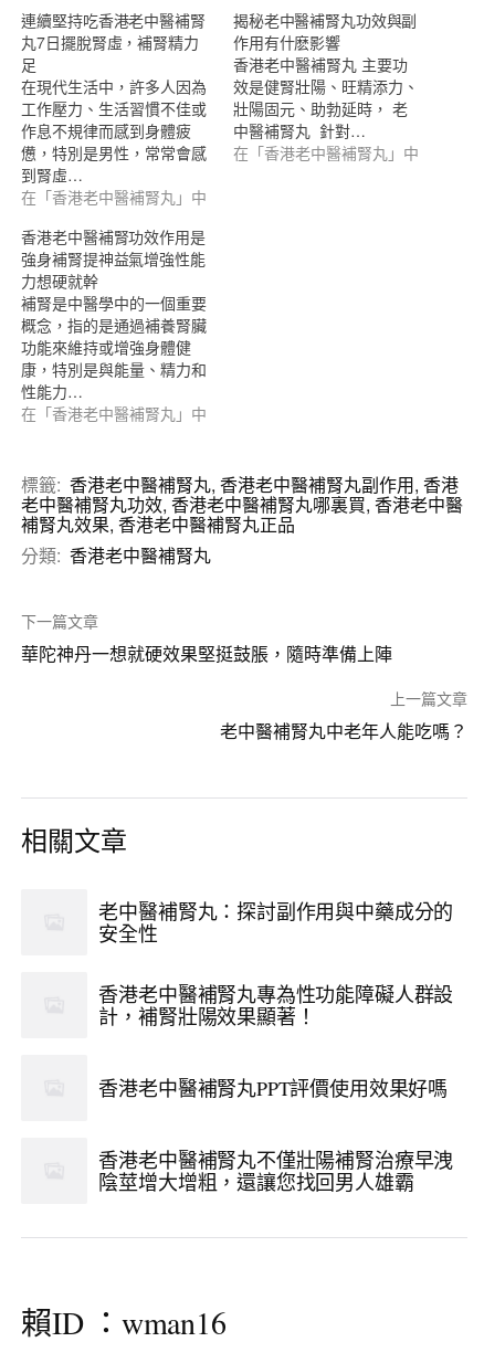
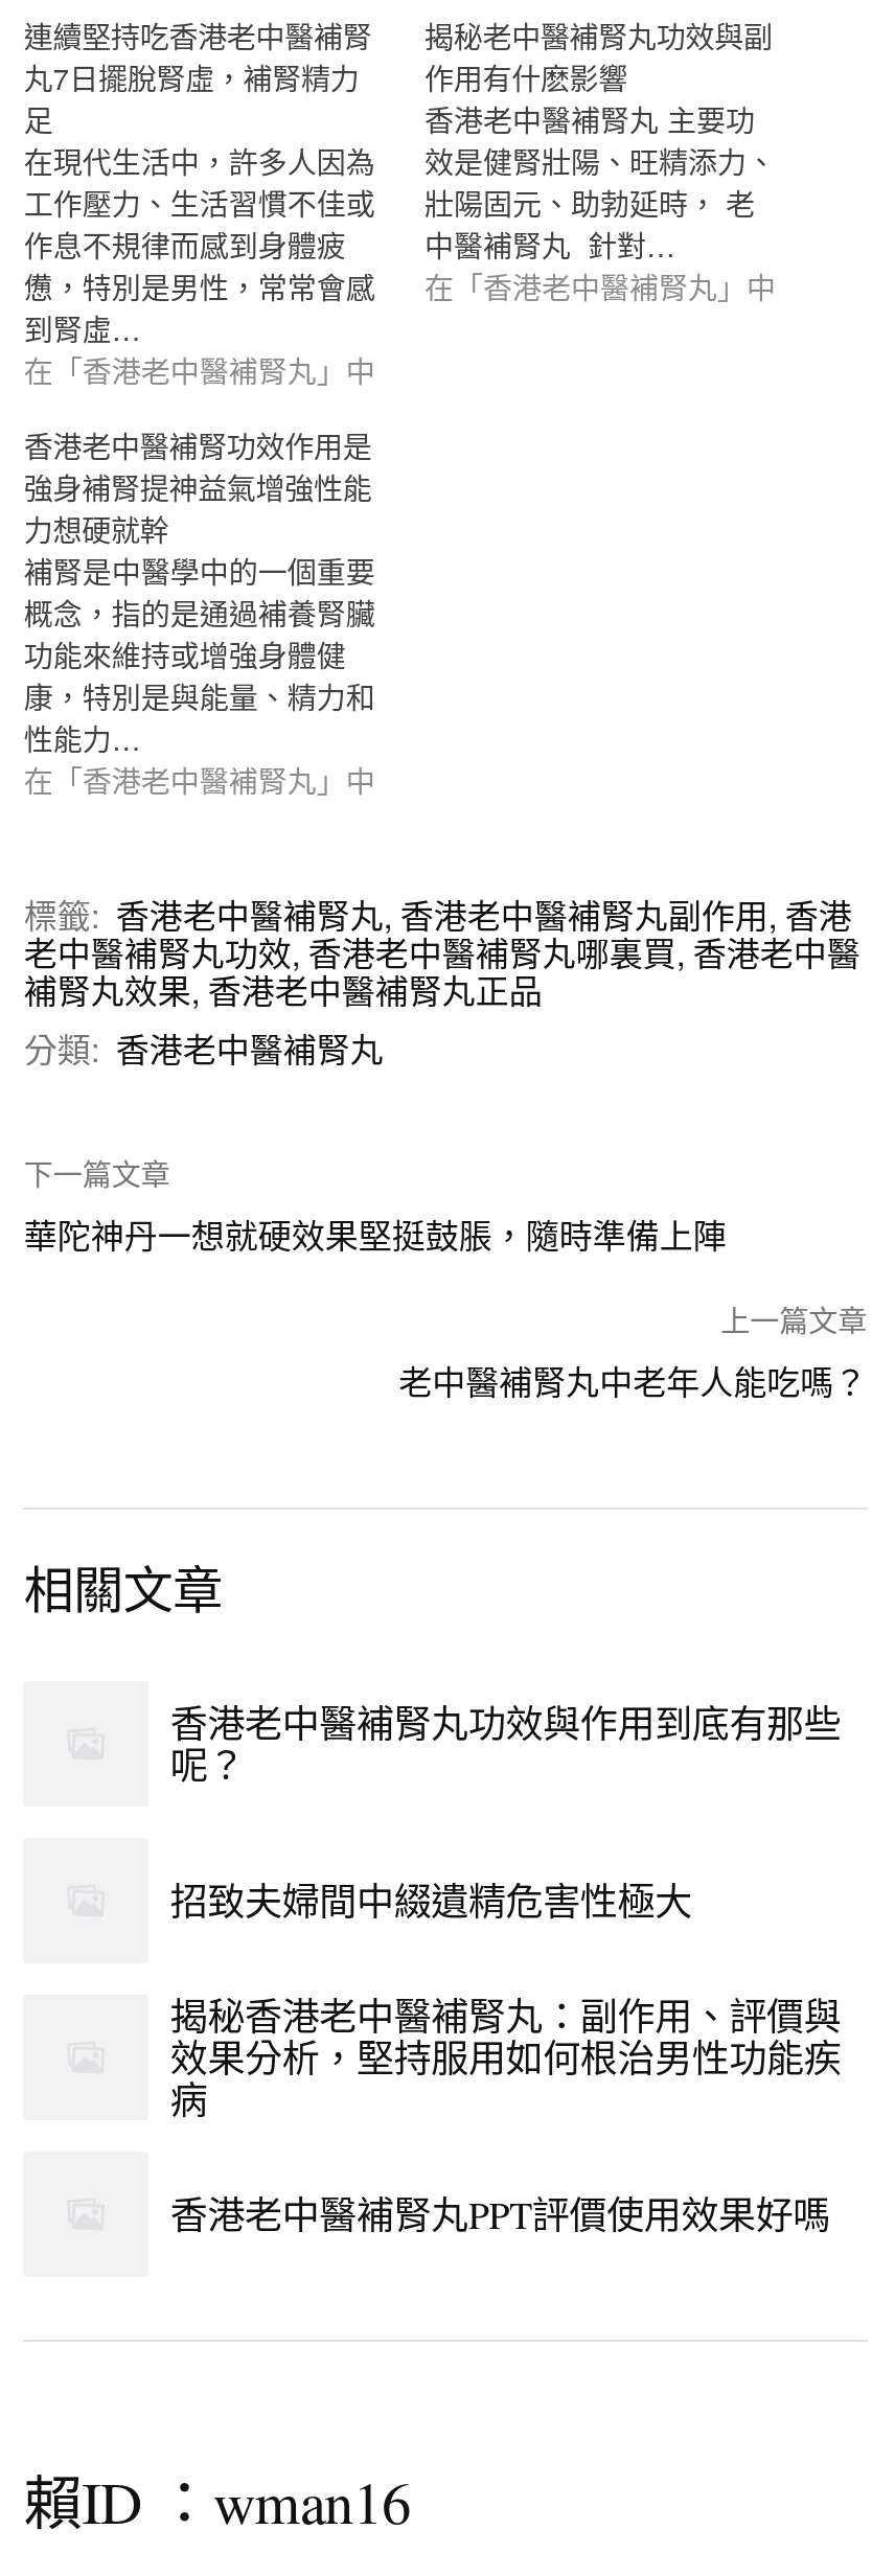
[99,898,453,1029] 老中醫補腎丸：探討副作用與中藥成分的 | 安全性 | 香港老中醫補腎丸專為性功能障礙人群設 | 計，補腎壯陽效果顯著！ -> [170,1698,841,2124] 香港老中醫補腎丸功效與作用到底有那些 | 呢？ | 招致夫婦間中綴遺精危害性極大 | 揭秘香港老中醫補腎丸：副作用、評價與 | 效果分析，堅持服用如何根治男性功能疾 | 病
moved [99,1075,448,1101] -> [170,2189,830,2239]: 香港老中醫補腎丸PPT評價使用效果好嗎
[99,1147,453,1195] 香港老中醫補腎丸不僅壯陽補腎治療早洩 | 陰莖增大增粗，還讓您找回男人雄霸 -> none

